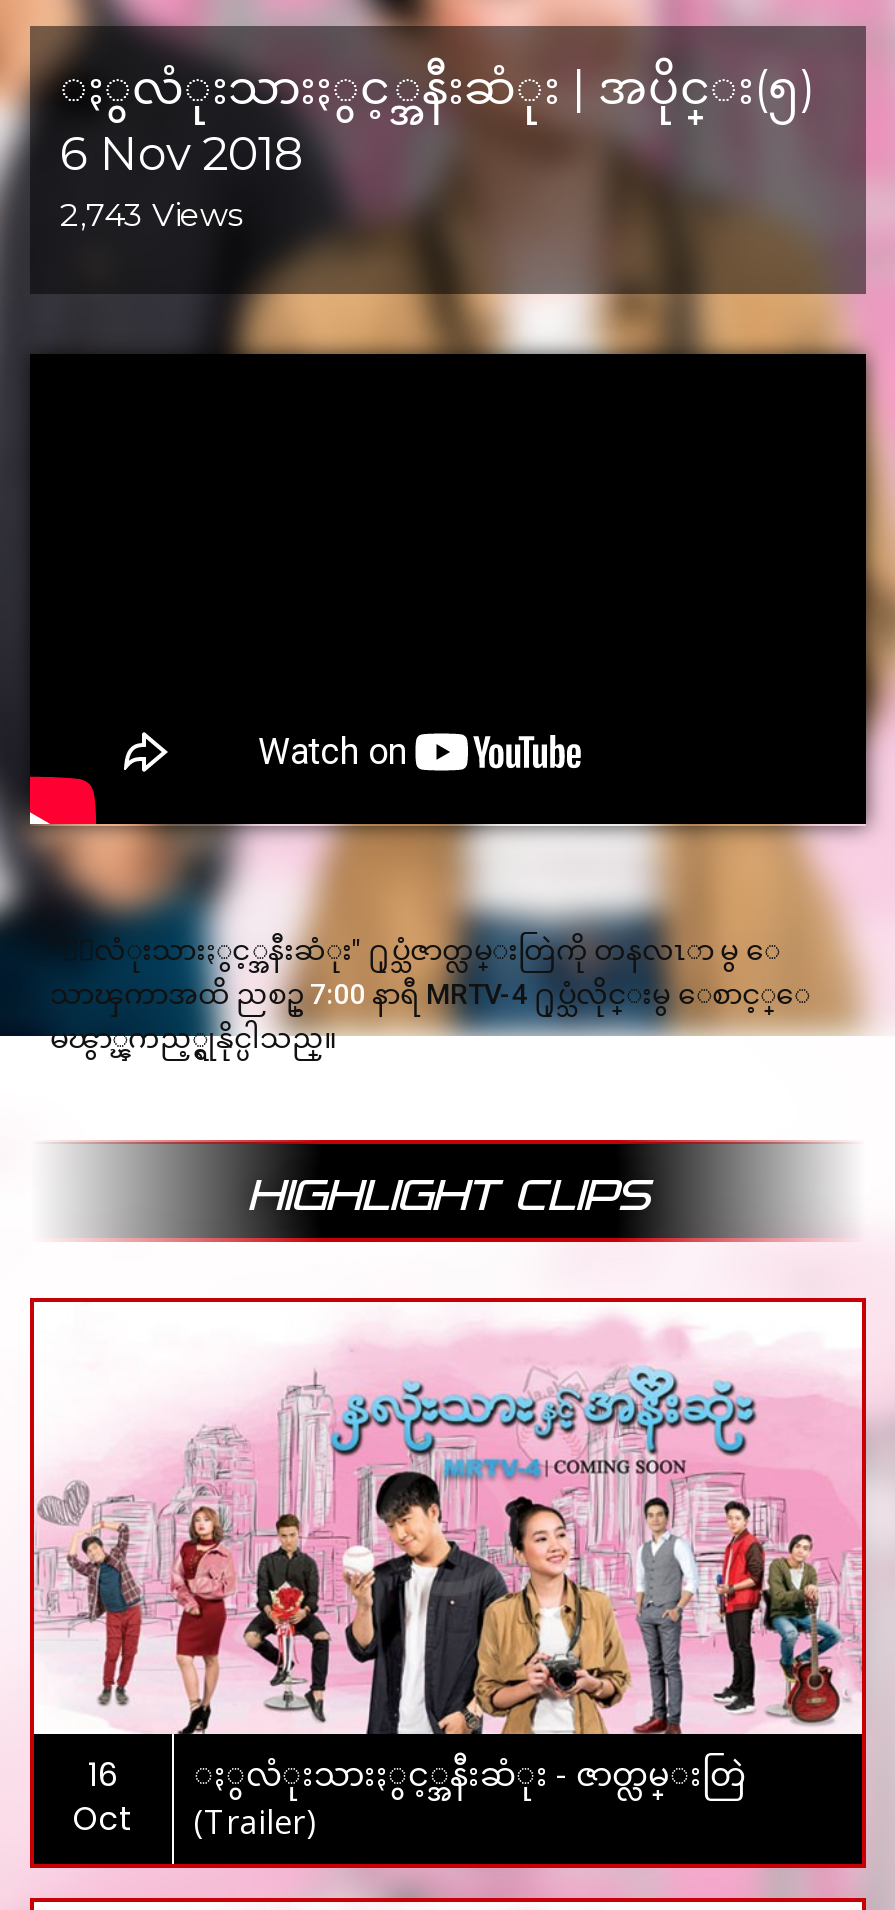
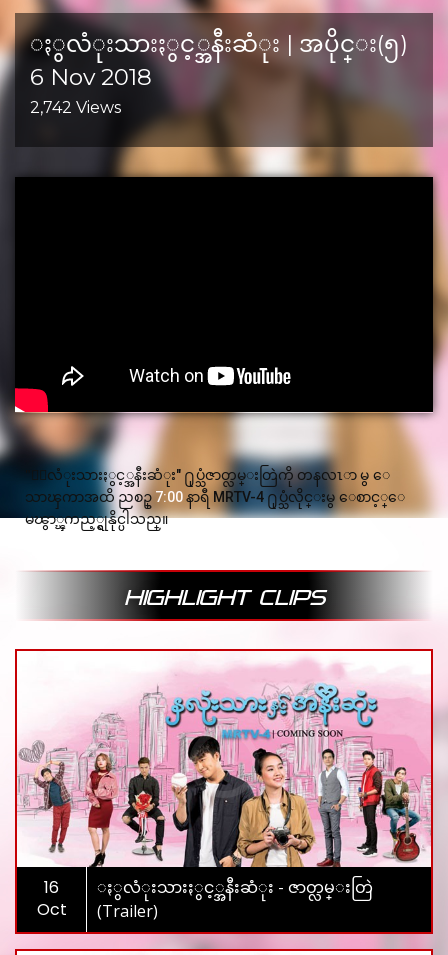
[60,197,242,235] 2,743 Views -> [30,98,121,117] 2,742 Views

